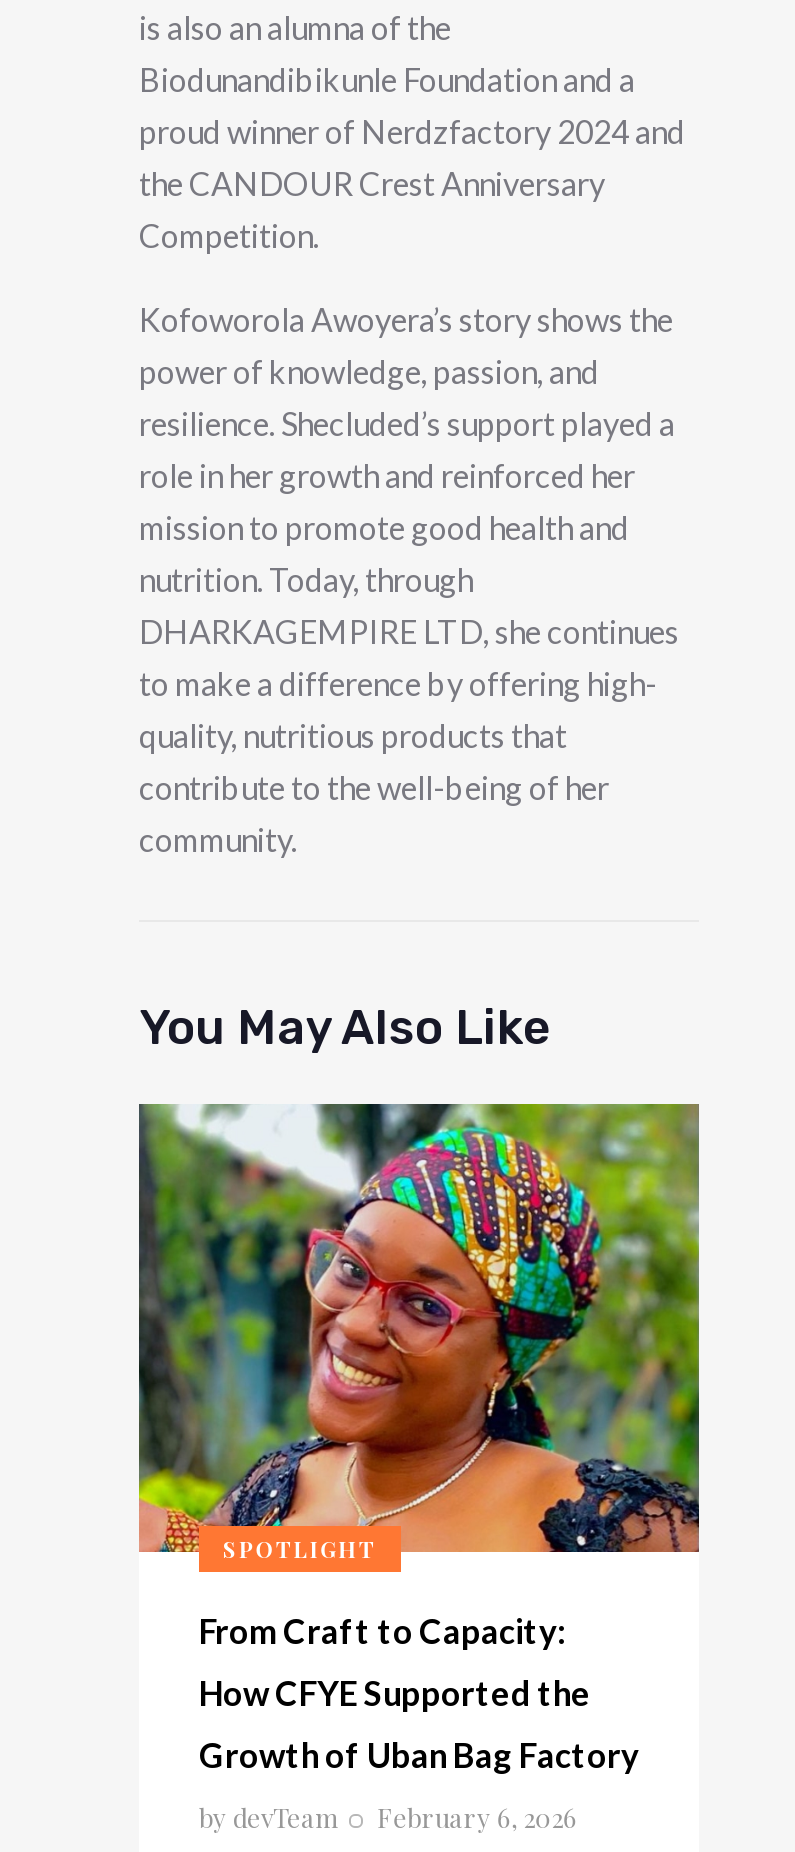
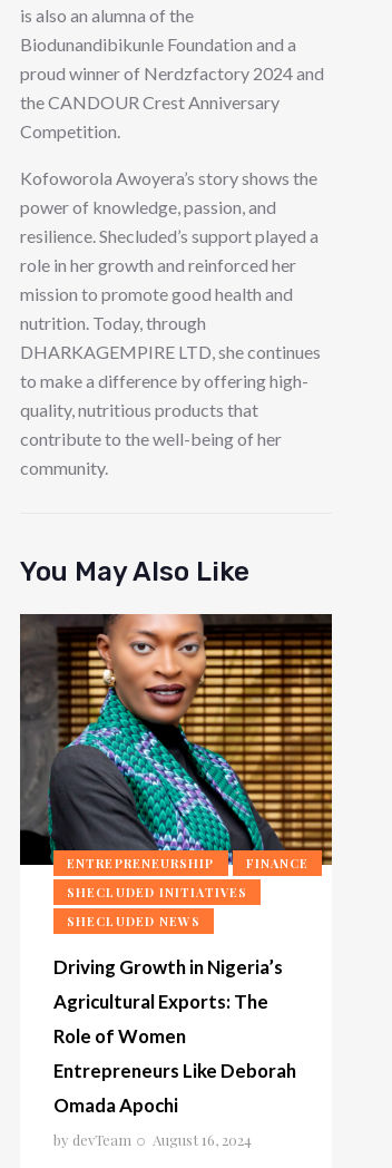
[137,1102,701,1776] [image] | SPOTLIGHT | From Craft to Capacity: | How CFYE Supported the | Growth of Uban Bag Factory -> [21,613,333,1117] [image] | ENTREPRENEURSHIP | FINANCE | SHECLUDED INITIATIVES | SHECLUDED NEWS | Driving Growth in Nigeria’s | Agricultural Exports: The | Role of Women | Entrepreneurs Like Deborah | Omada Apochi
[199,1799,577,1833] by devTeam February 6, 2026 -> [53,1130,252,1149] by devTeam August 16, 2024

